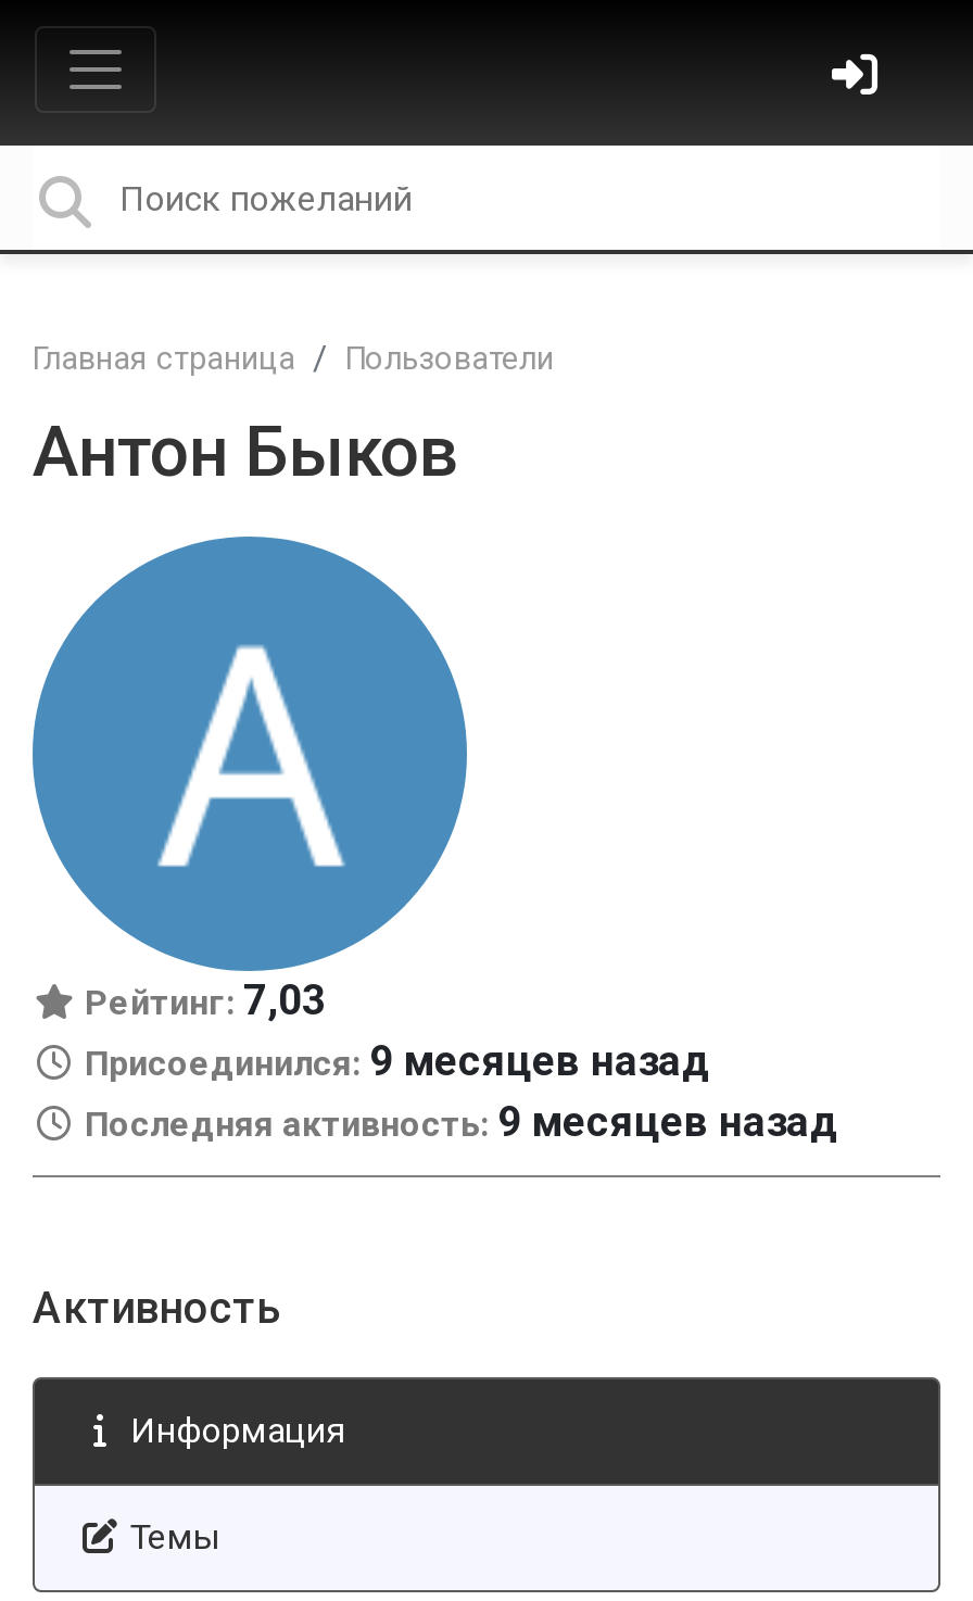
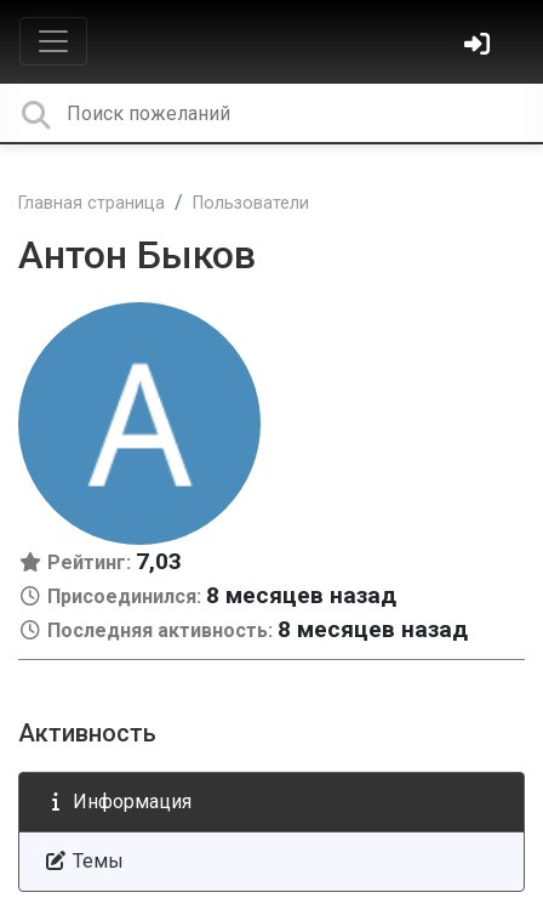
[76,1036,710,1086] Присоединился: 9 месяцев назад -> [42,581,396,609] Присоединился: 8 месяцев назад
[76,1097,838,1147] Последняя активность: 9 месяцев назад -> [42,615,468,643] Последняя активность: 8 месяцев назад

